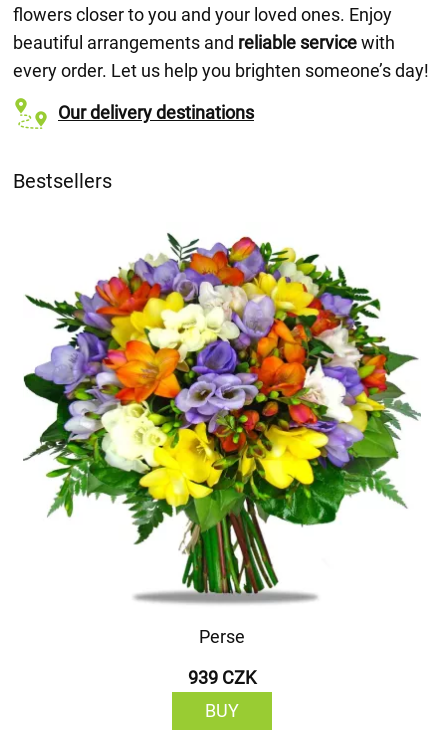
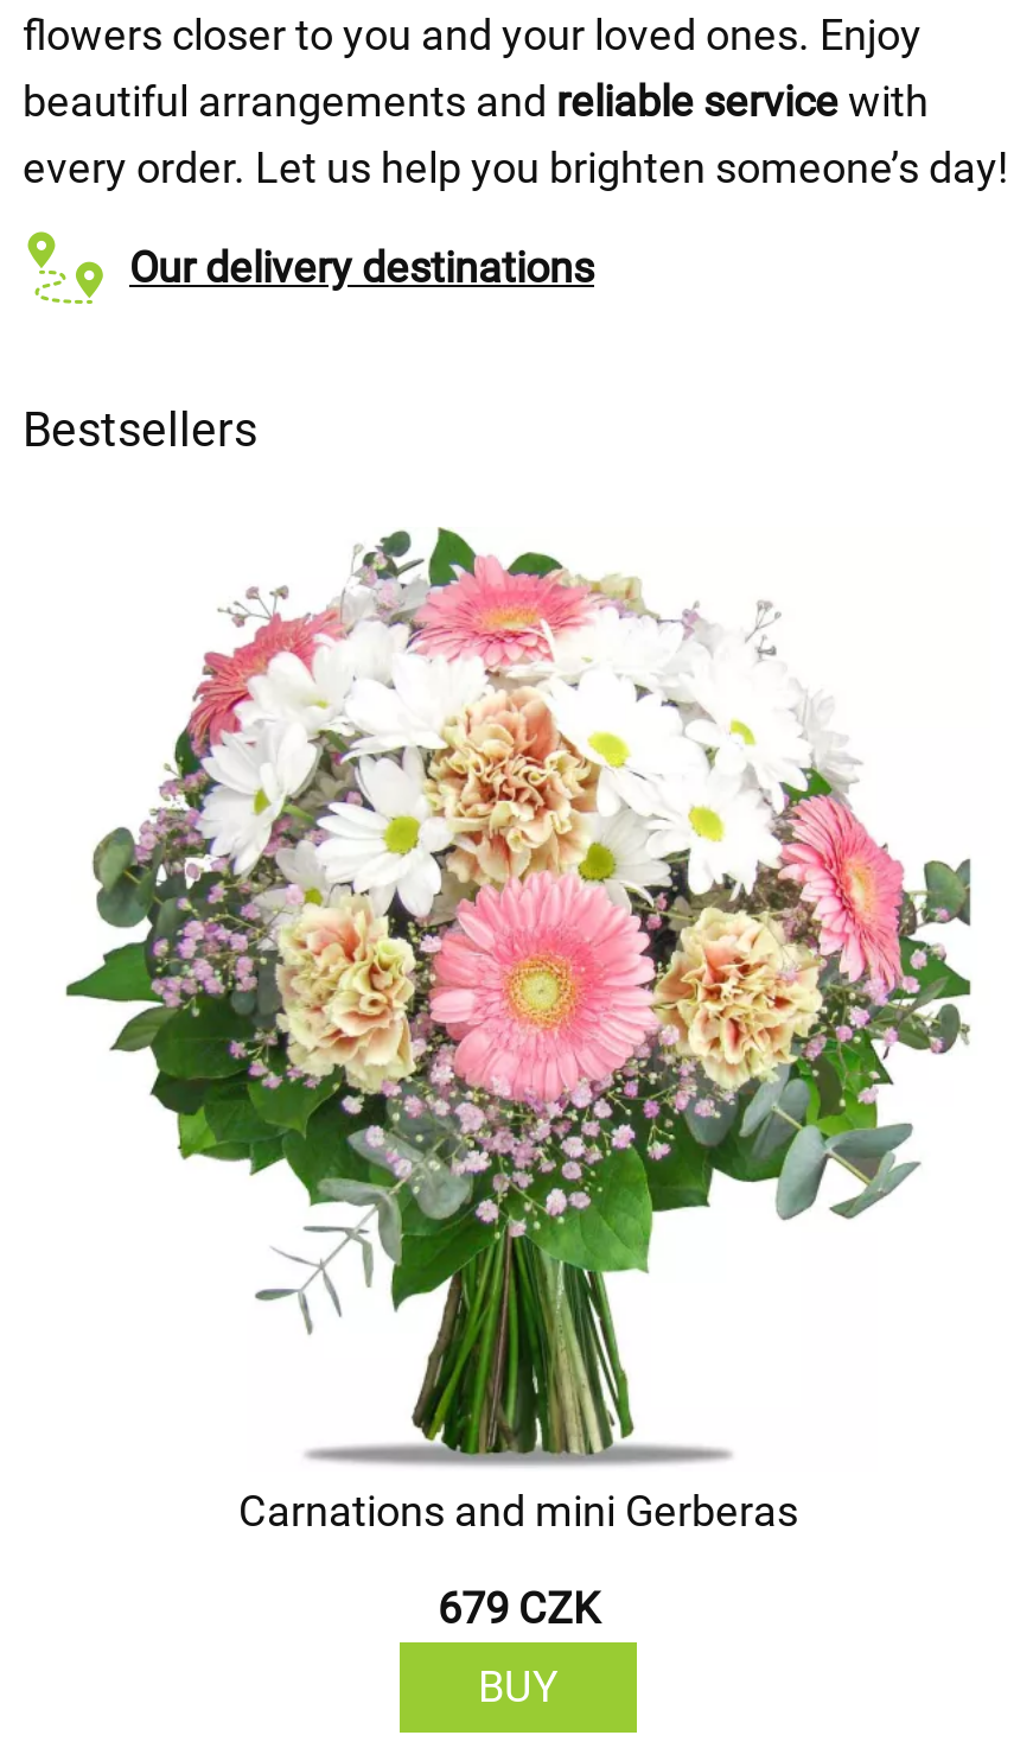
[23,223,422,647] [image] | Perse -> [49,525,988,1536] [image] | Carnations and mini Gerberas
[188,667,256,688] 939 CZK -> [438,1583,599,1633] 679 CZK

